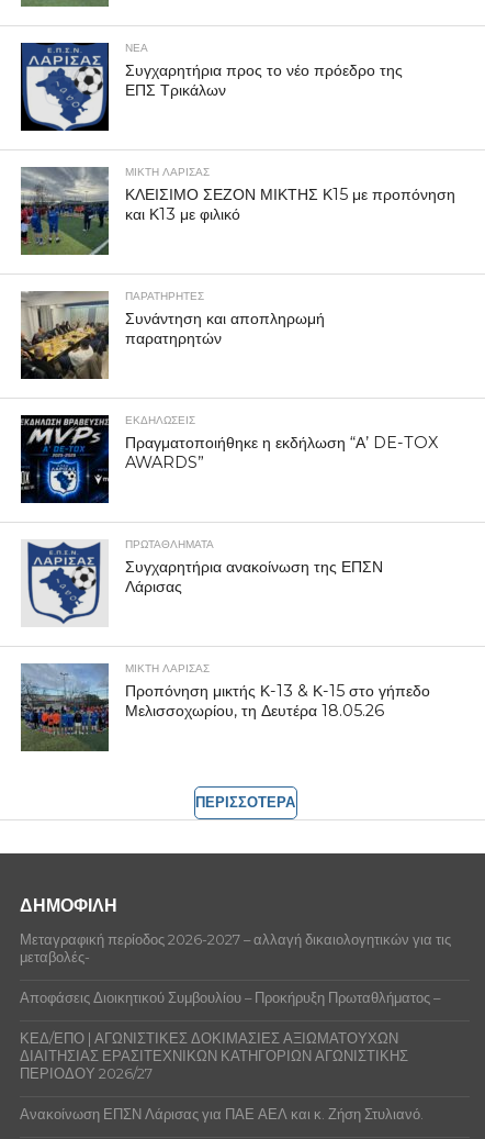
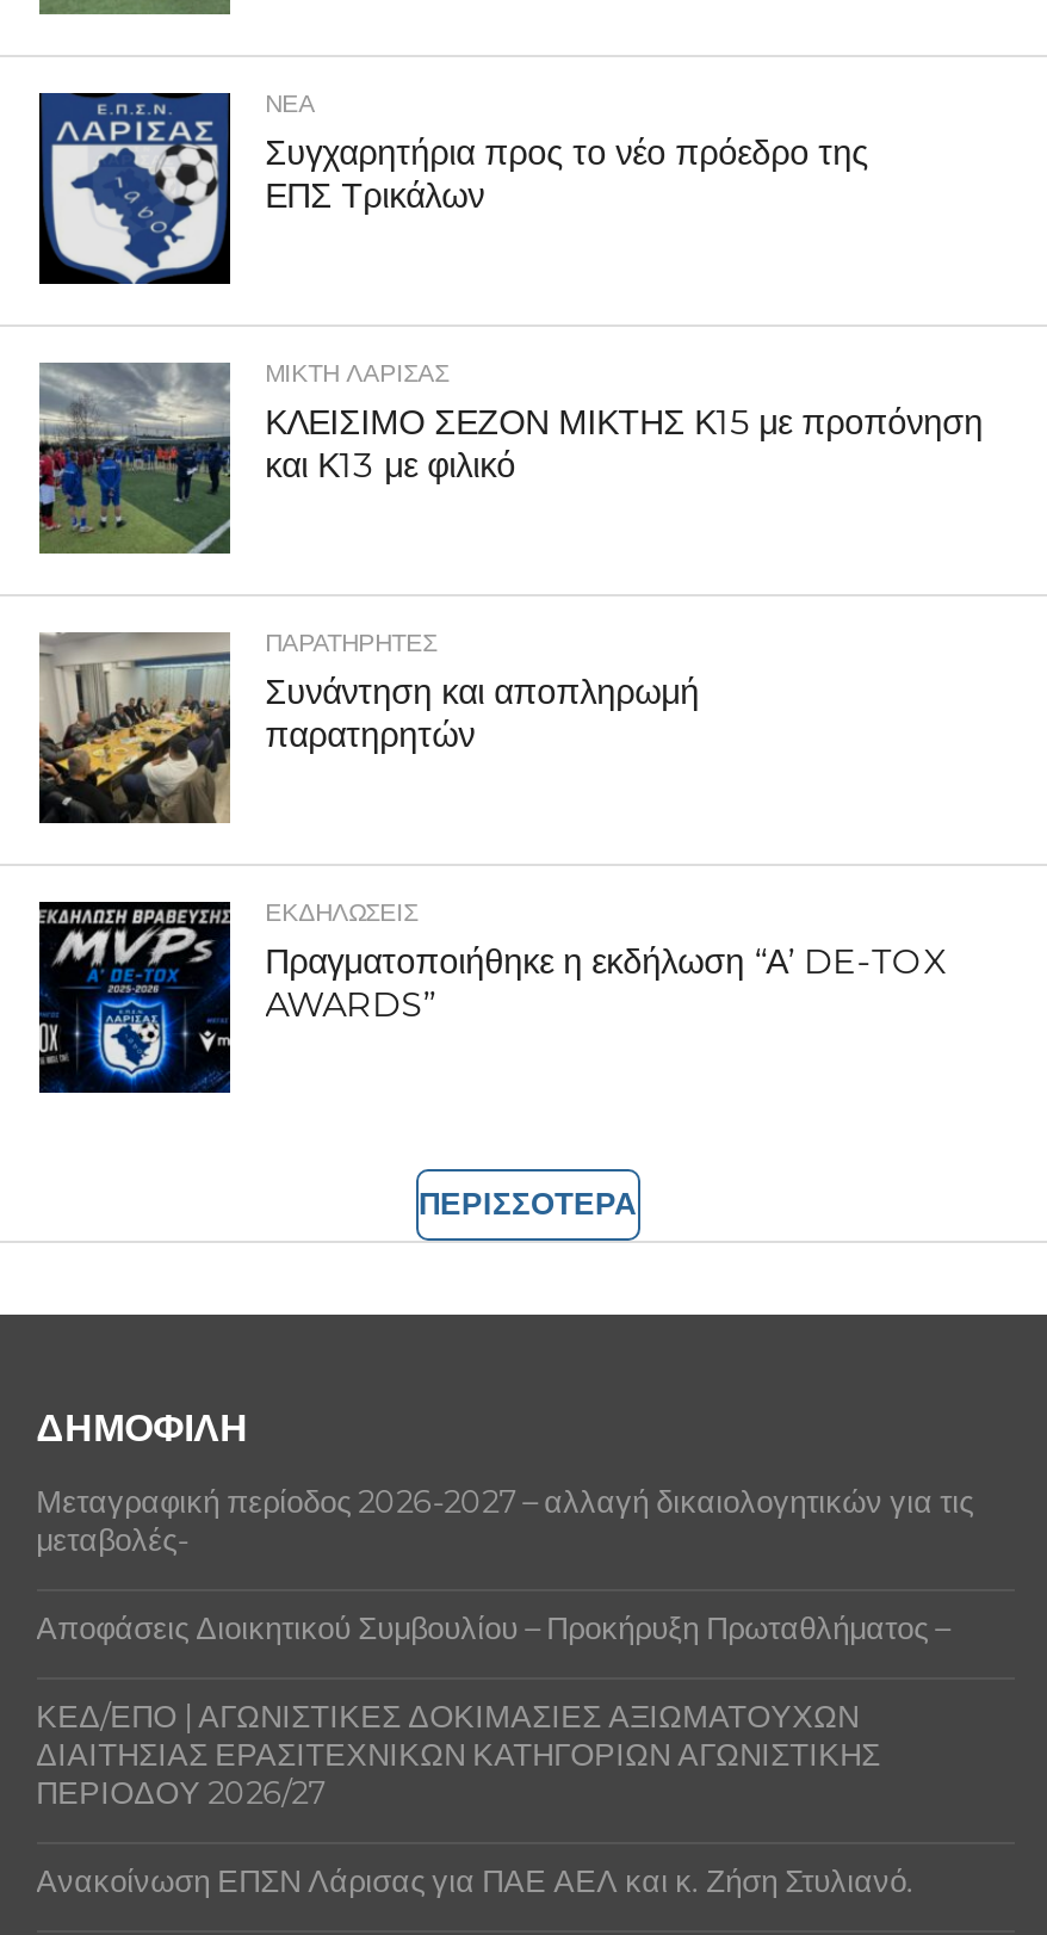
[21,537,383,627] [image] | ΠΡΩΤΑΘΛΉΜΑΤΑ | Συγχαρητήρια ανακοίνωση της ΕΠΣΝ | Λάρισας -> none
[20,661,430,751] [image] | ΜΙΚΤΗ ΛΑΡΙΣΑΣ | Προπόνηση μικτής Κ-13 & Κ-15 στο γήπεδο | Μελισσοχωρίου, τη Δευτέρα 18.05.26 -> none

